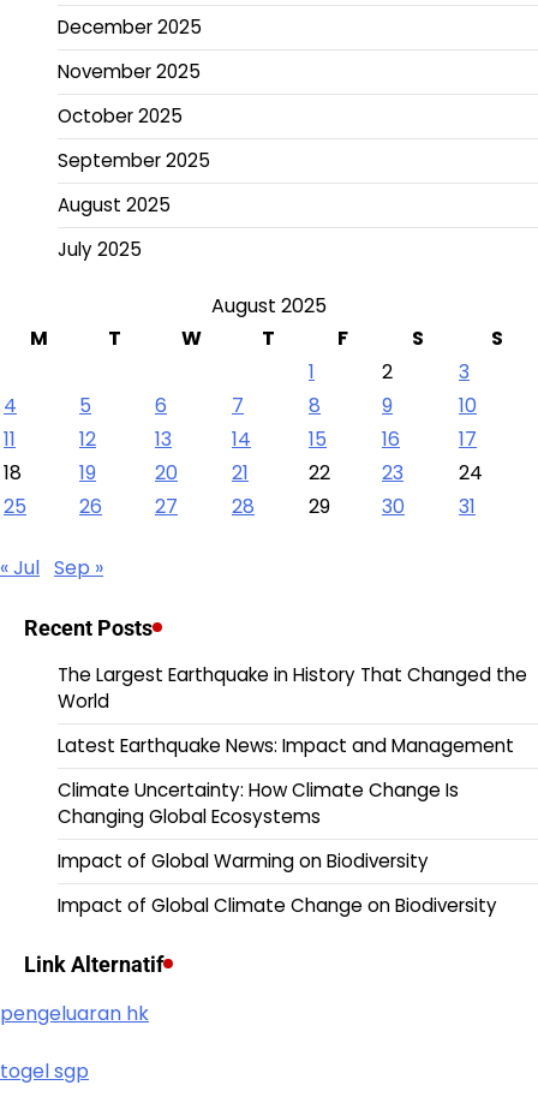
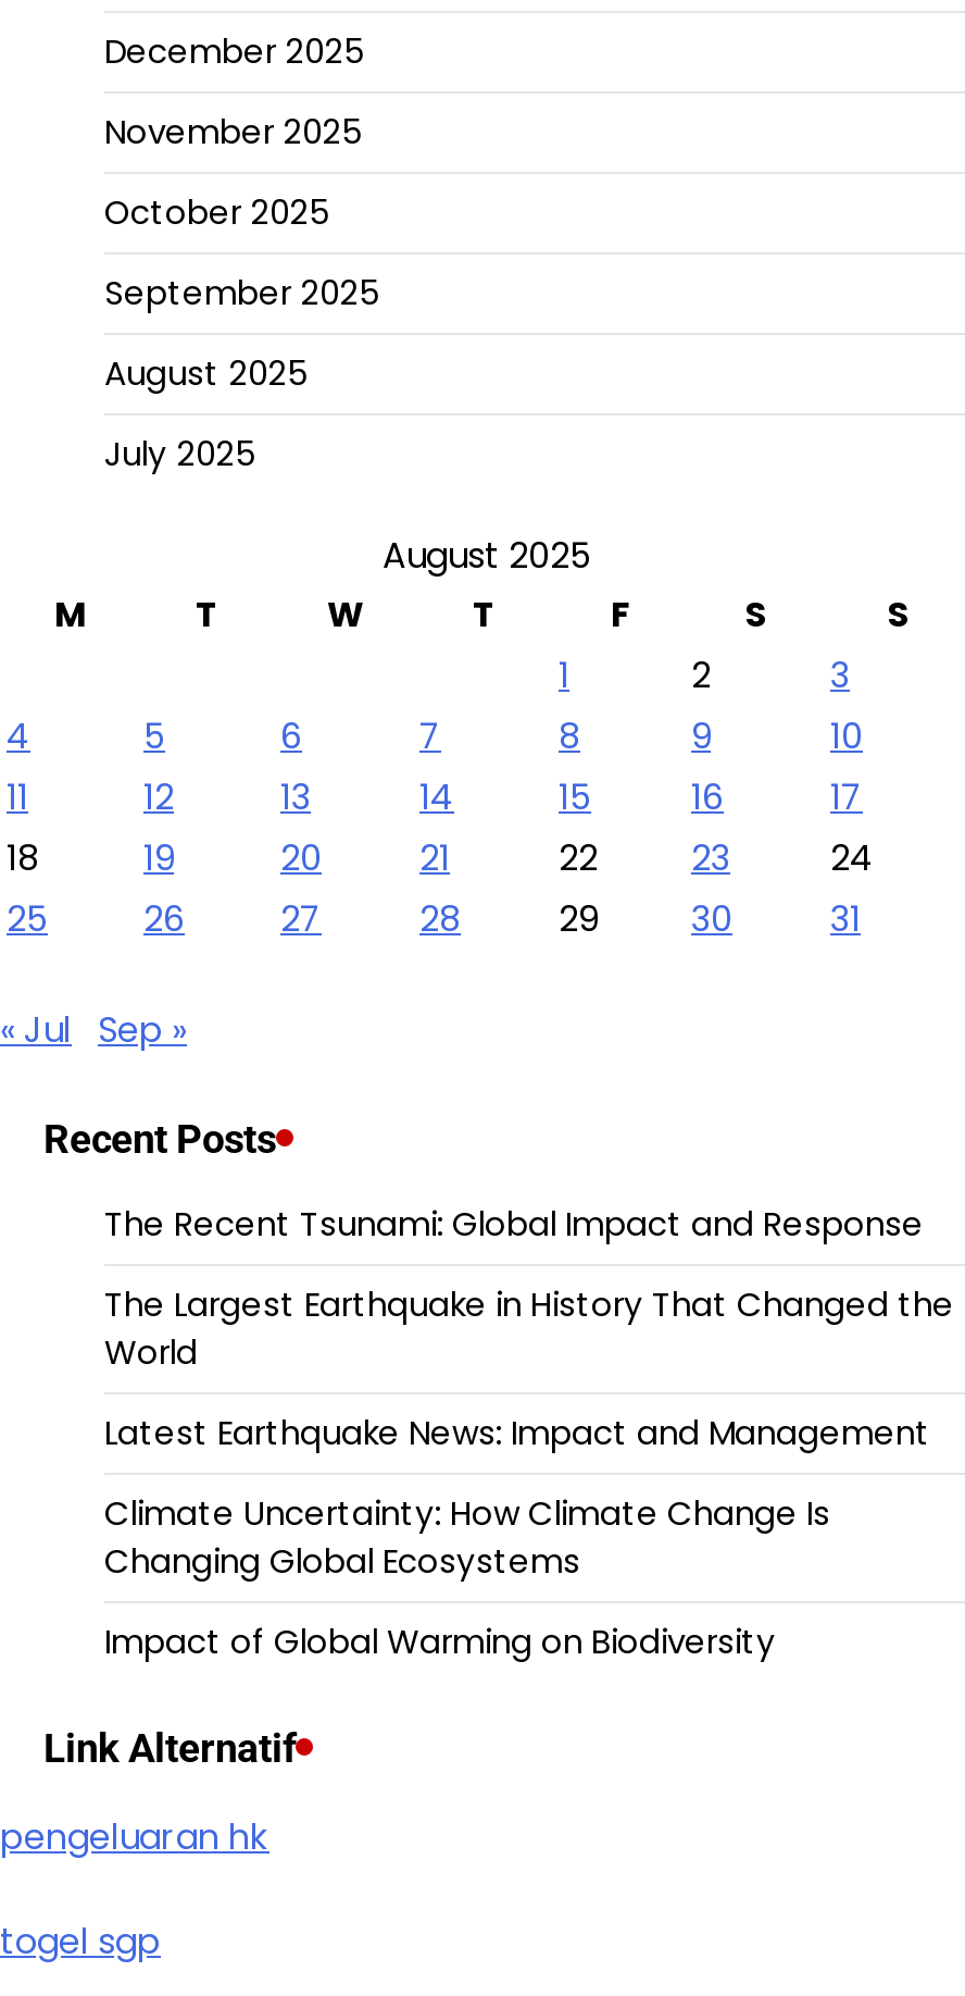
none -> [104,1201,924,1246] The Recent Tsunami: Global Impact and Response
moved [58,662,527,873] -> [104,1281,954,1664]: The Largest Earthquake in History That Changed the | World | Latest Earthquake News: Impact and Management | Climate Uncertainty: How Climate Change Is | Changing Global Ecosystems | Impact of Global Warming on Biodiversity
[58,893,497,918] Impact of Global Climate Change on Biodiversity -> none

